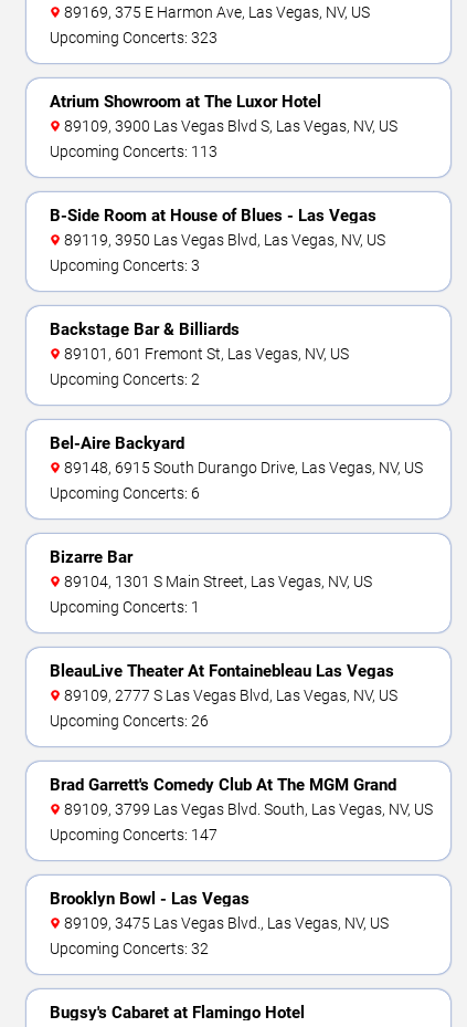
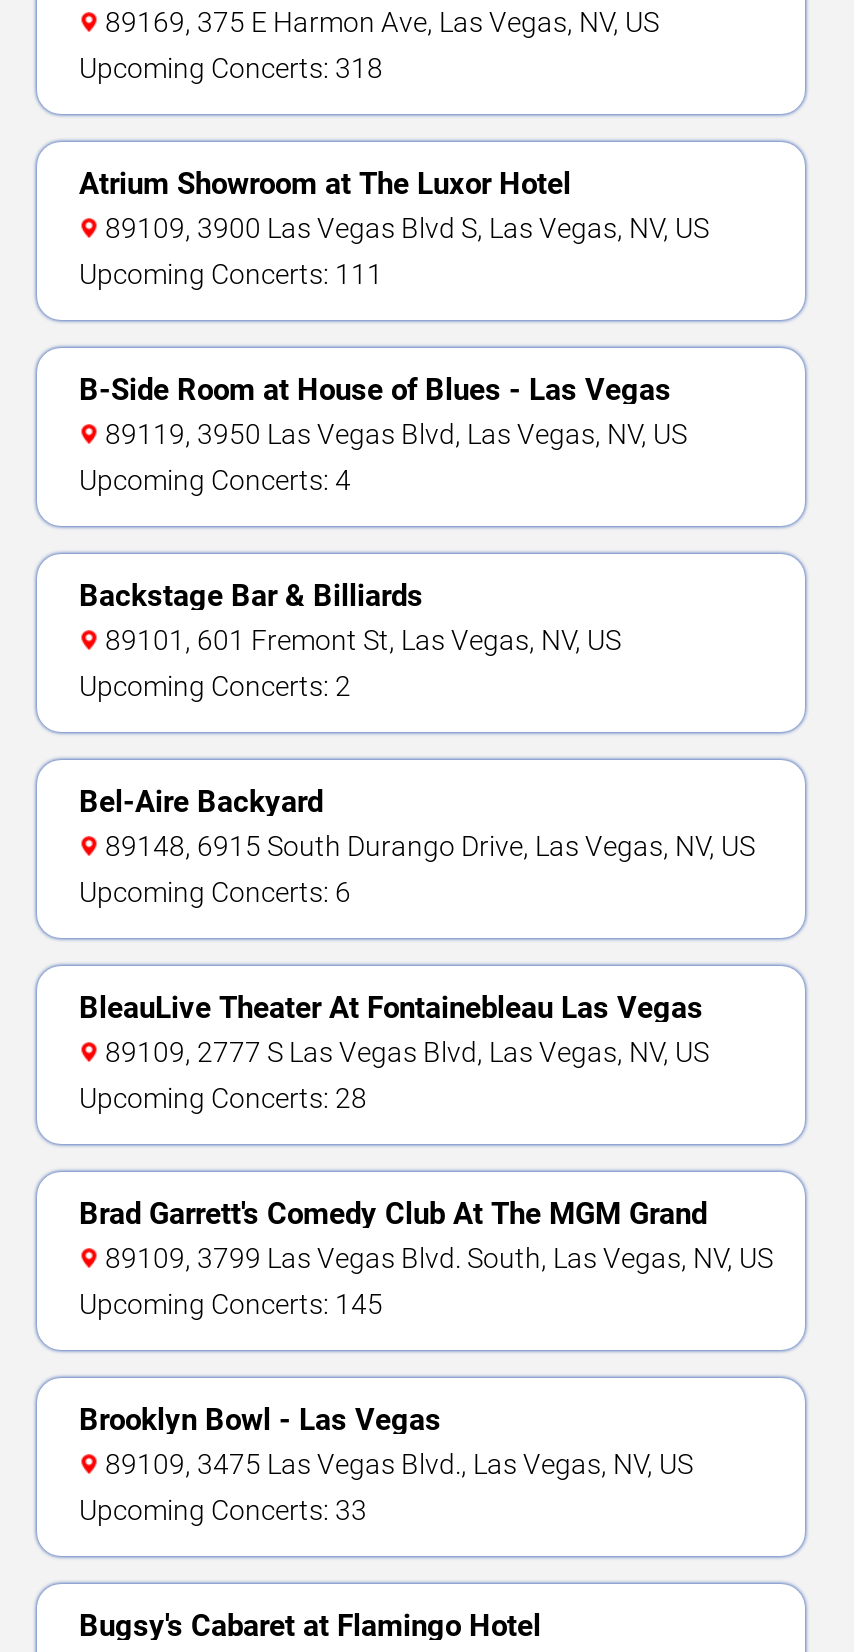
[50,29,217,46] Upcoming Concerts: 323 -> [79,52,383,84] Upcoming Concerts: 318
[50,143,217,160] Upcoming Concerts: 113 -> [79,258,383,290] Upcoming Concerts: 111
[50,256,200,274] Upcoming Concerts: 3 -> [79,464,351,496] Upcoming Concerts: 4
[50,547,372,616] Bizarre Bar | 89104, 1301 S Main Street, Las Vegas, NV, US | Upcoming Concerts: 1 -> none
[50,712,209,730] Upcoming Concerts: 26 -> [79,1082,367,1114] Upcoming Concerts: 28
[50,826,217,843] Upcoming Concerts: 147 -> [79,1288,383,1320] Upcoming Concerts: 145
[50,940,209,957] Upcoming Concerts: 32 -> [79,1494,367,1526] Upcoming Concerts: 33

